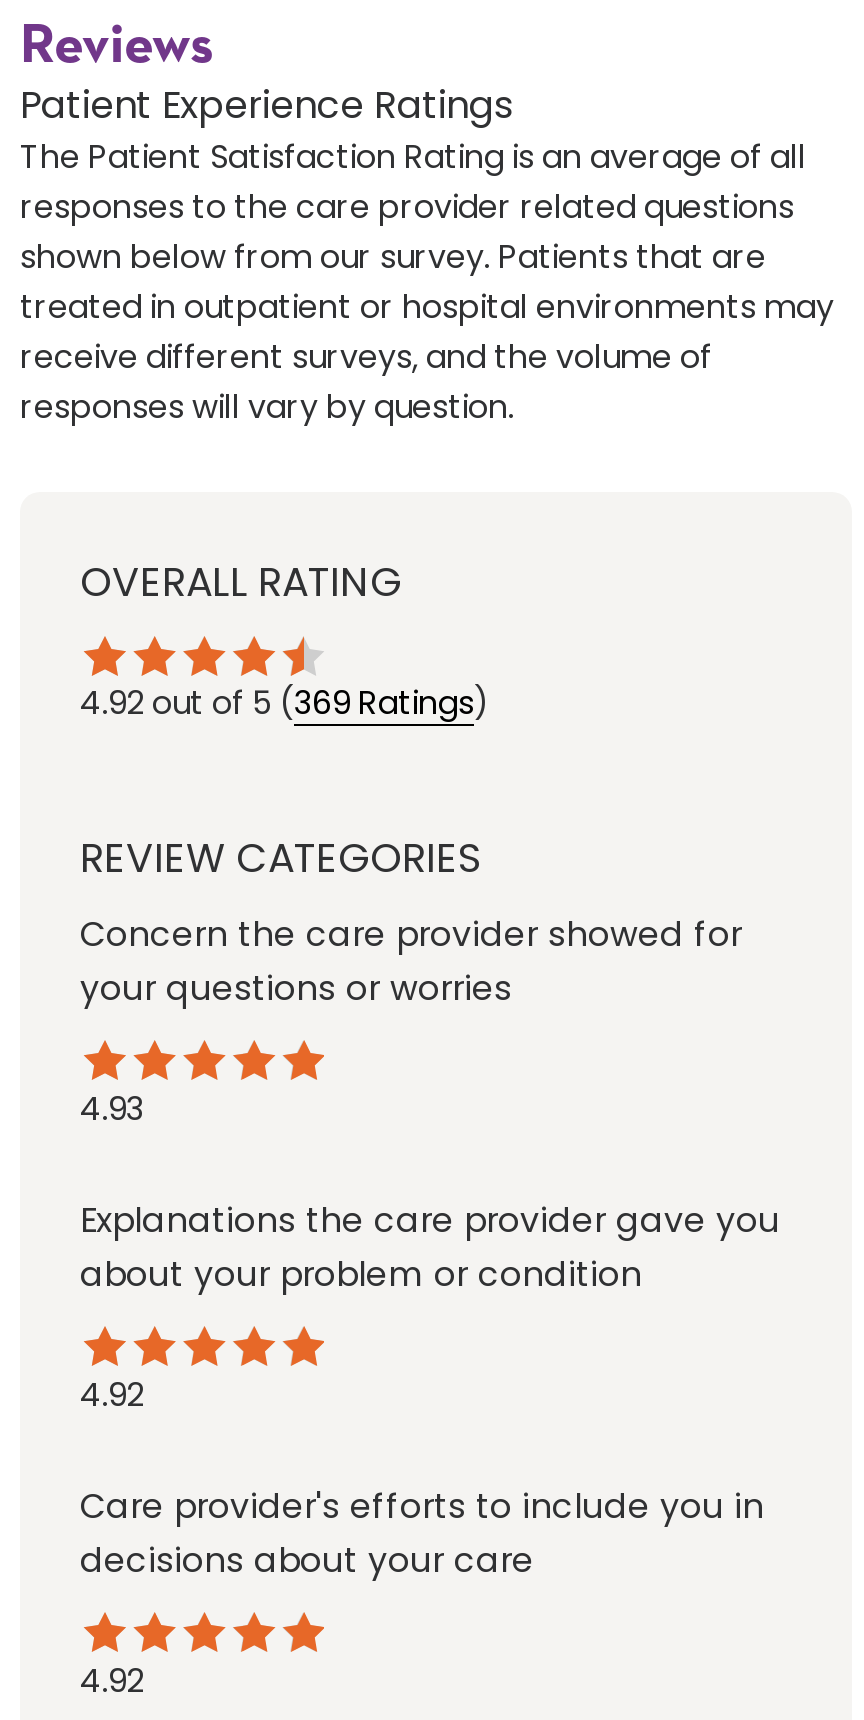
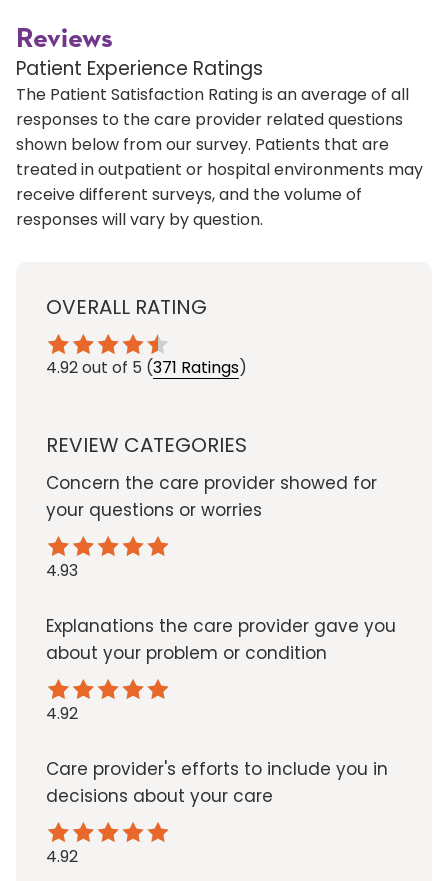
[80,680,490,726] 4.92 out of 5 (369 Ratings) -> [46,356,247,379] 4.92 out of 5 (371 Ratings)

